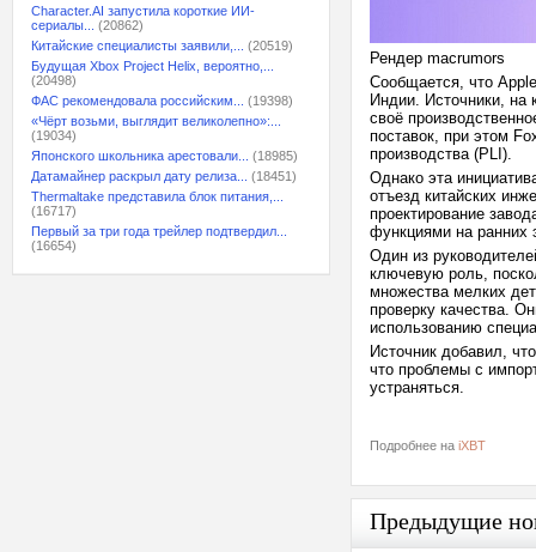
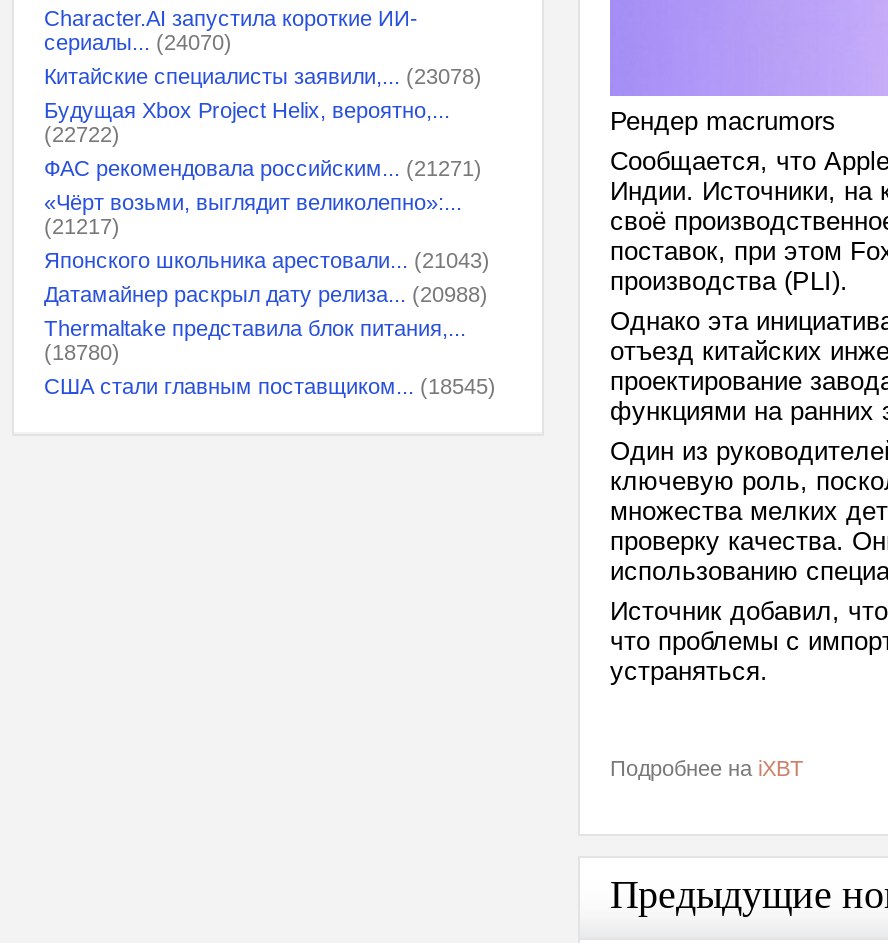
[31,18,144,32] сериалы... (20862) -> [44,30,232,54] сериалы... (24070)
[31,38,293,53] Китайские специалисты заявили,... (20519) -> [44,64,482,88] Китайские специалисты заявили,... (23078)
[31,73,77,87] (20498) -> [44,122,120,146] (22722)
[31,93,293,108] ФАС рекомендовала российским... (19398) -> [44,156,482,180] ФАС рекомендовала российским... (21271)
[31,128,77,142] (19034) -> [44,214,120,238] (21217)
[31,148,298,163] Японского школьника арестовали... (18985) -> [44,248,490,272] Японского школьника арестовали... (21043)
[31,169,297,183] Датамайнер раскрыл дату релиза... (18451) -> [44,282,488,306] Датамайнер раскрыл дату релиза... (20988)
[31,204,287,253] (16717) | Первый за три года трейлер подтвердил... | (16654) -> [44,340,496,398] (18780) | США стали главным поставщиком... (18545)

